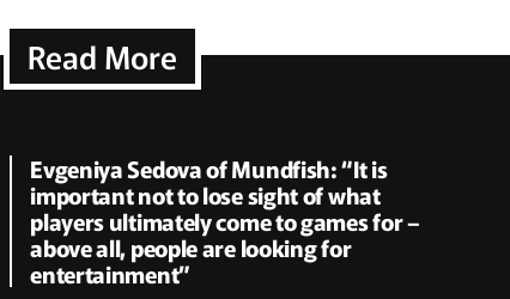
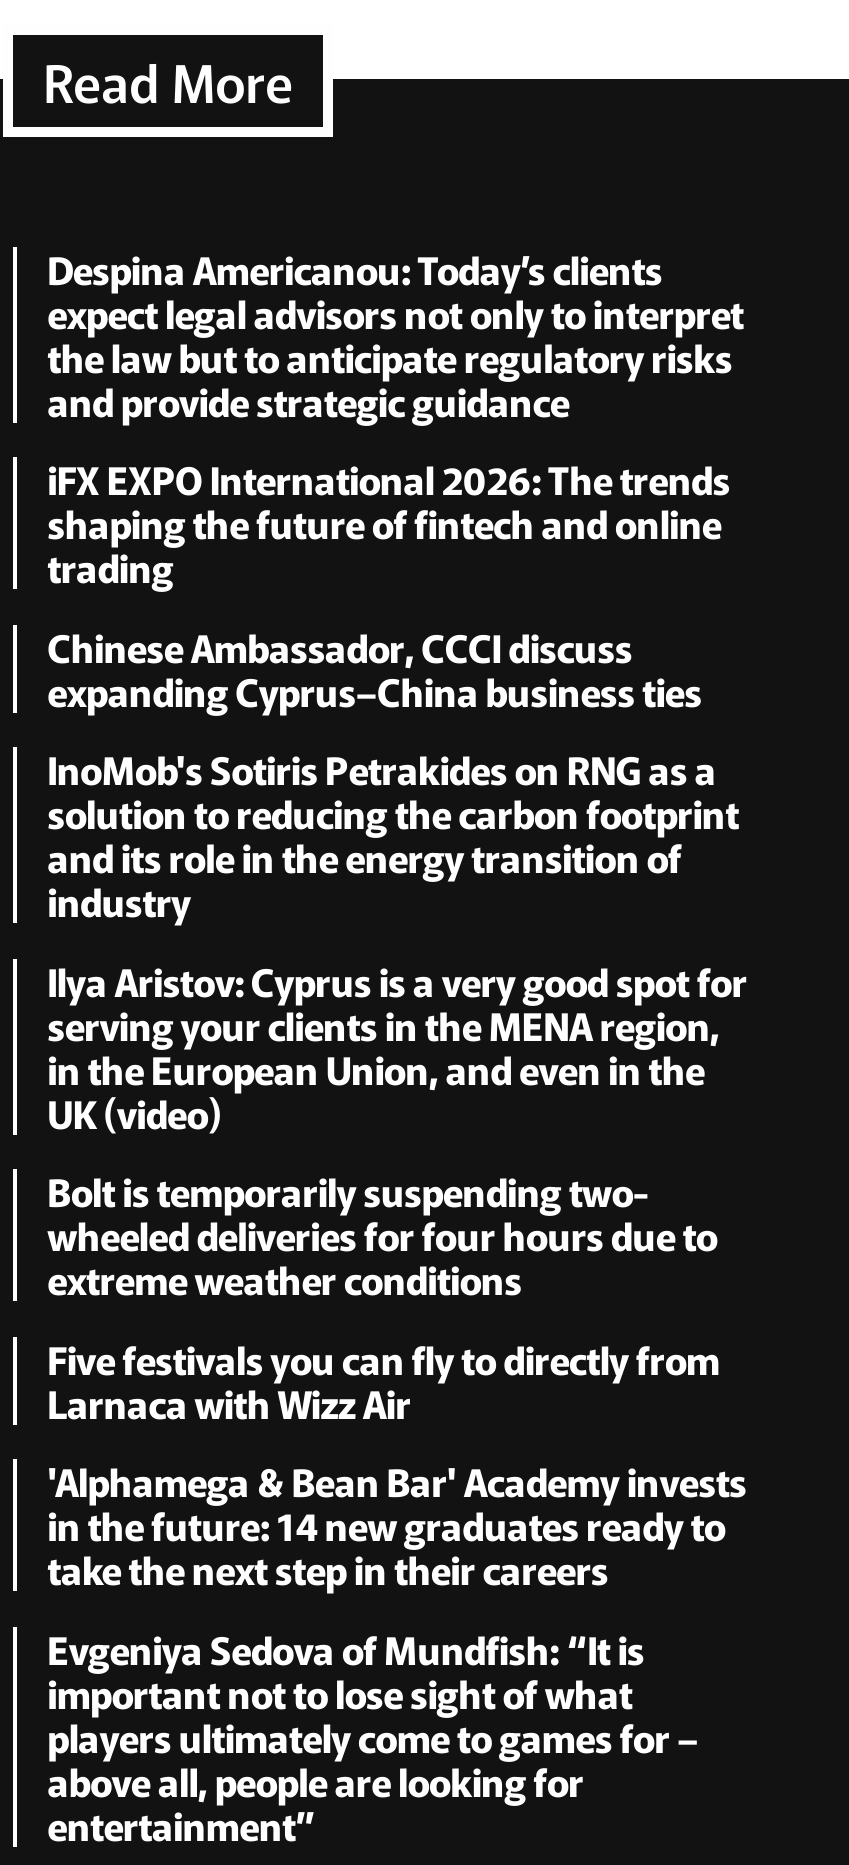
none -> [47,241,747,1595] Despina Americanou: Today’s clients | expect legal advisors not only to interpret | the law but to anticipate regulatory risks | and provide strategic guidance | iFX EXPO International 2026: The trends | shaping the future of fintech and online | trading | Chinese Ambassador, CCCI discuss | expanding Cyprus–China business ties | InoMob's Sotiris Petrakides on RNG as a | solution to reducing the carbon footprint | and its role in the energy transition of | industry | Ilya Aristov: Cyprus is a very good spot for | serving your clients in the MENA region, | in the European Union, and even in the | UK (video) | Bolt is temporarily suspending two- | wheeled deliveries for four hours due to | extreme weather conditions | Five festivals you can fly to directly from | Larnaca with Wizz Air | 'Alphamega & Bean Bar' Academy invests | in the future: 14 new graduates ready to | take the next step in their careers

